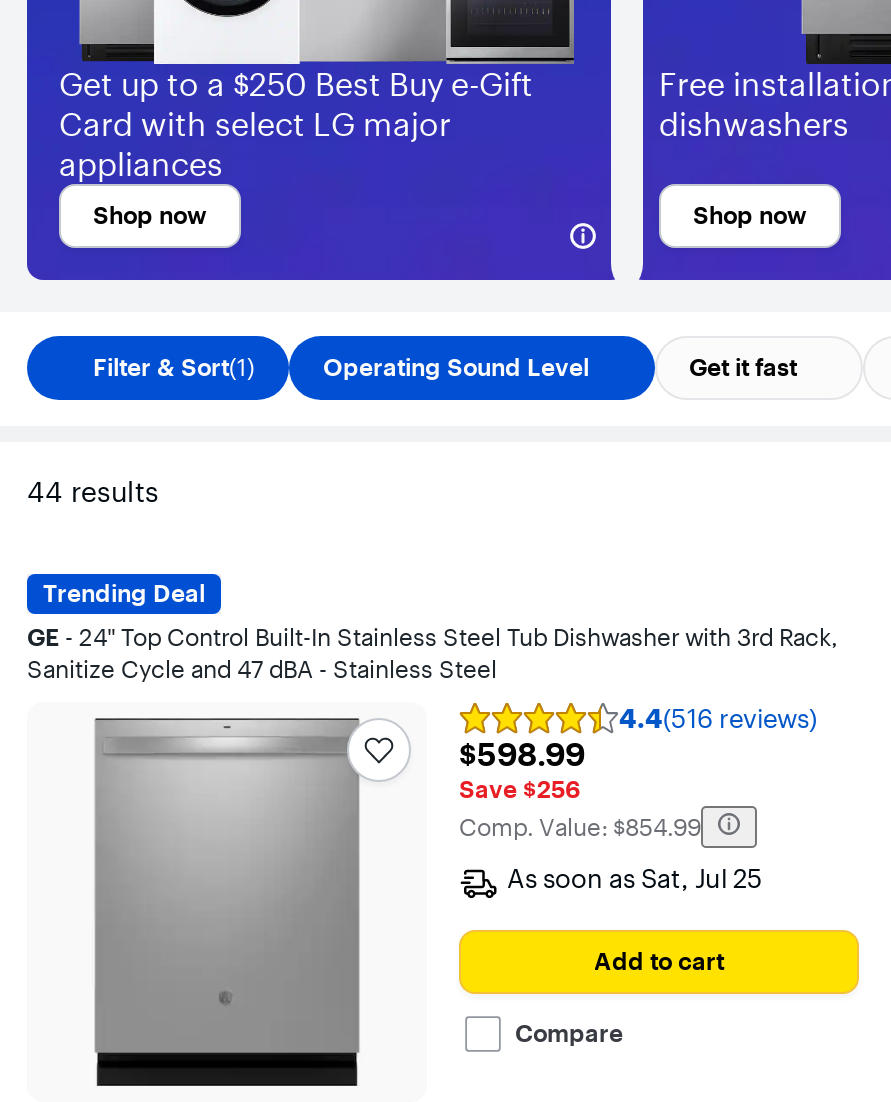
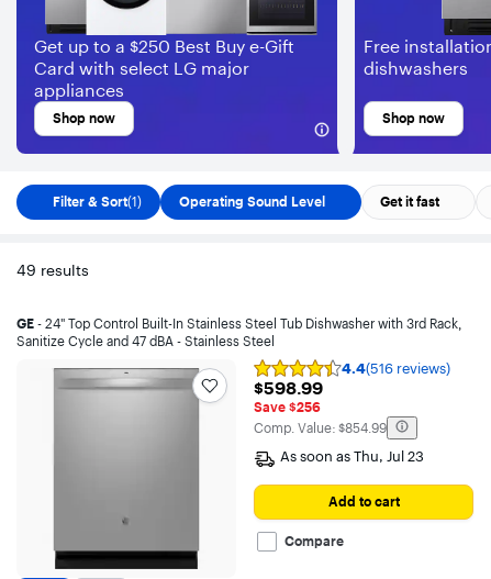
[27,474,205,608] 44 results | Trending Deal -> [16,261,89,280] 49 results
[507,862,763,894] As soon as Sat, Jul 25 -> [280,447,424,465] As soon as Thu, Jul 23

